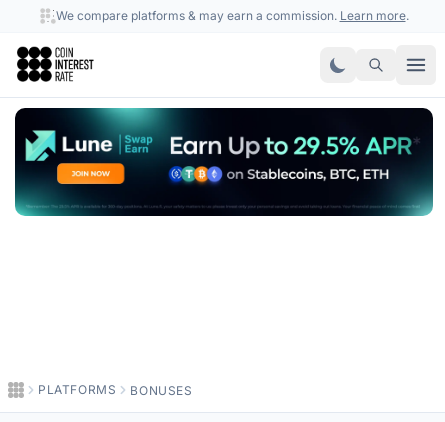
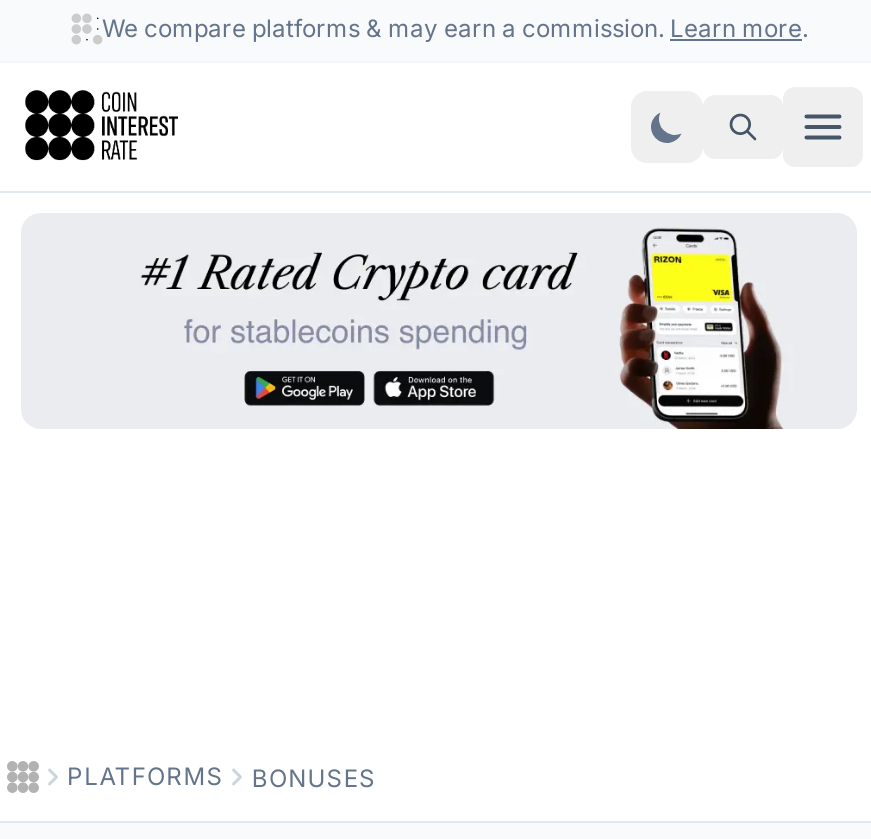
[14,107,434,217] [image] -> [21,213,857,431] [image]

